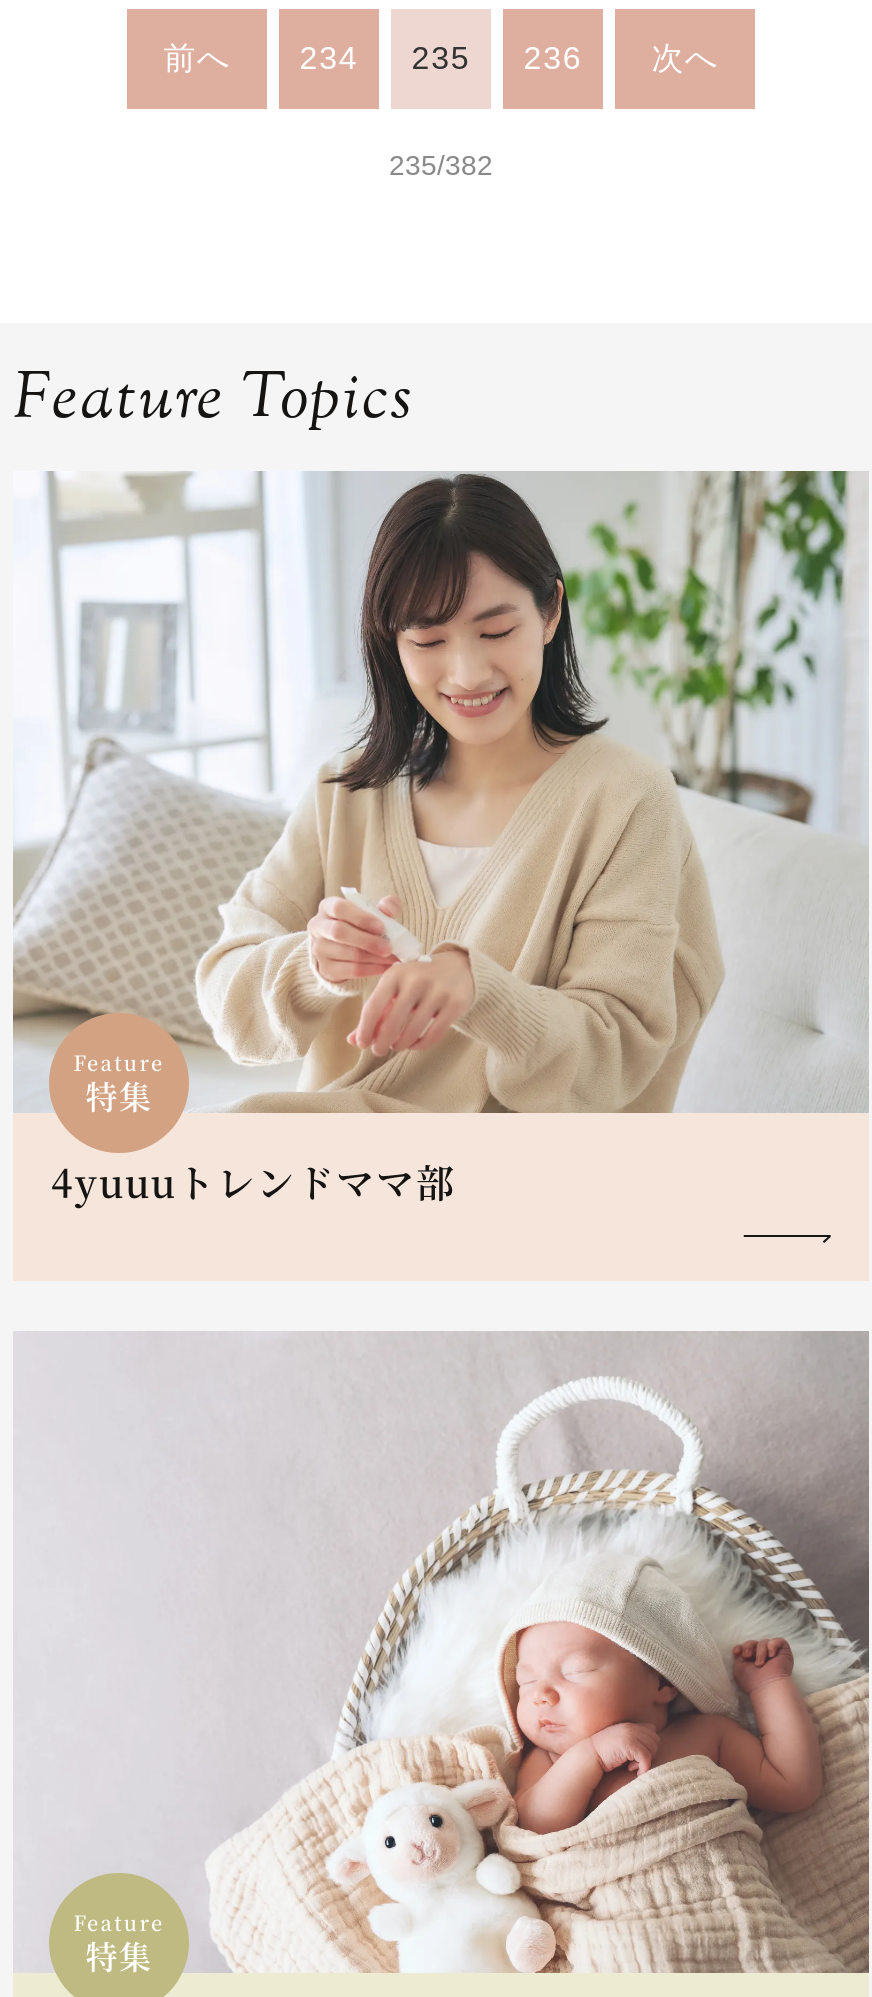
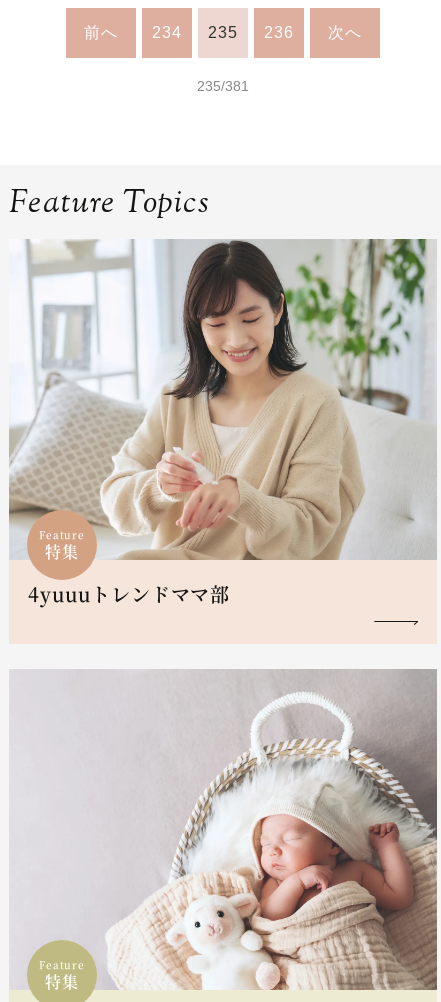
[389,148,493,180] 235/382 -> [197,77,249,93] 235/381

